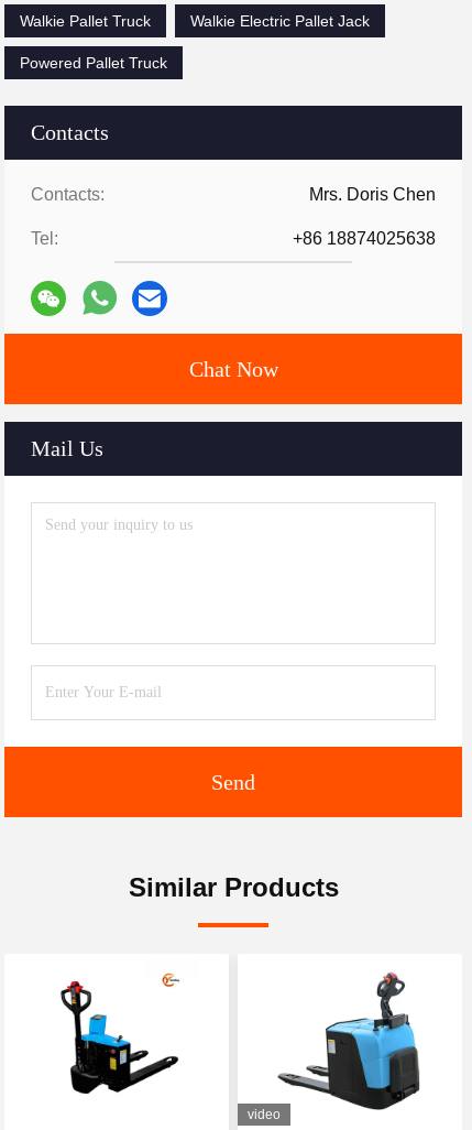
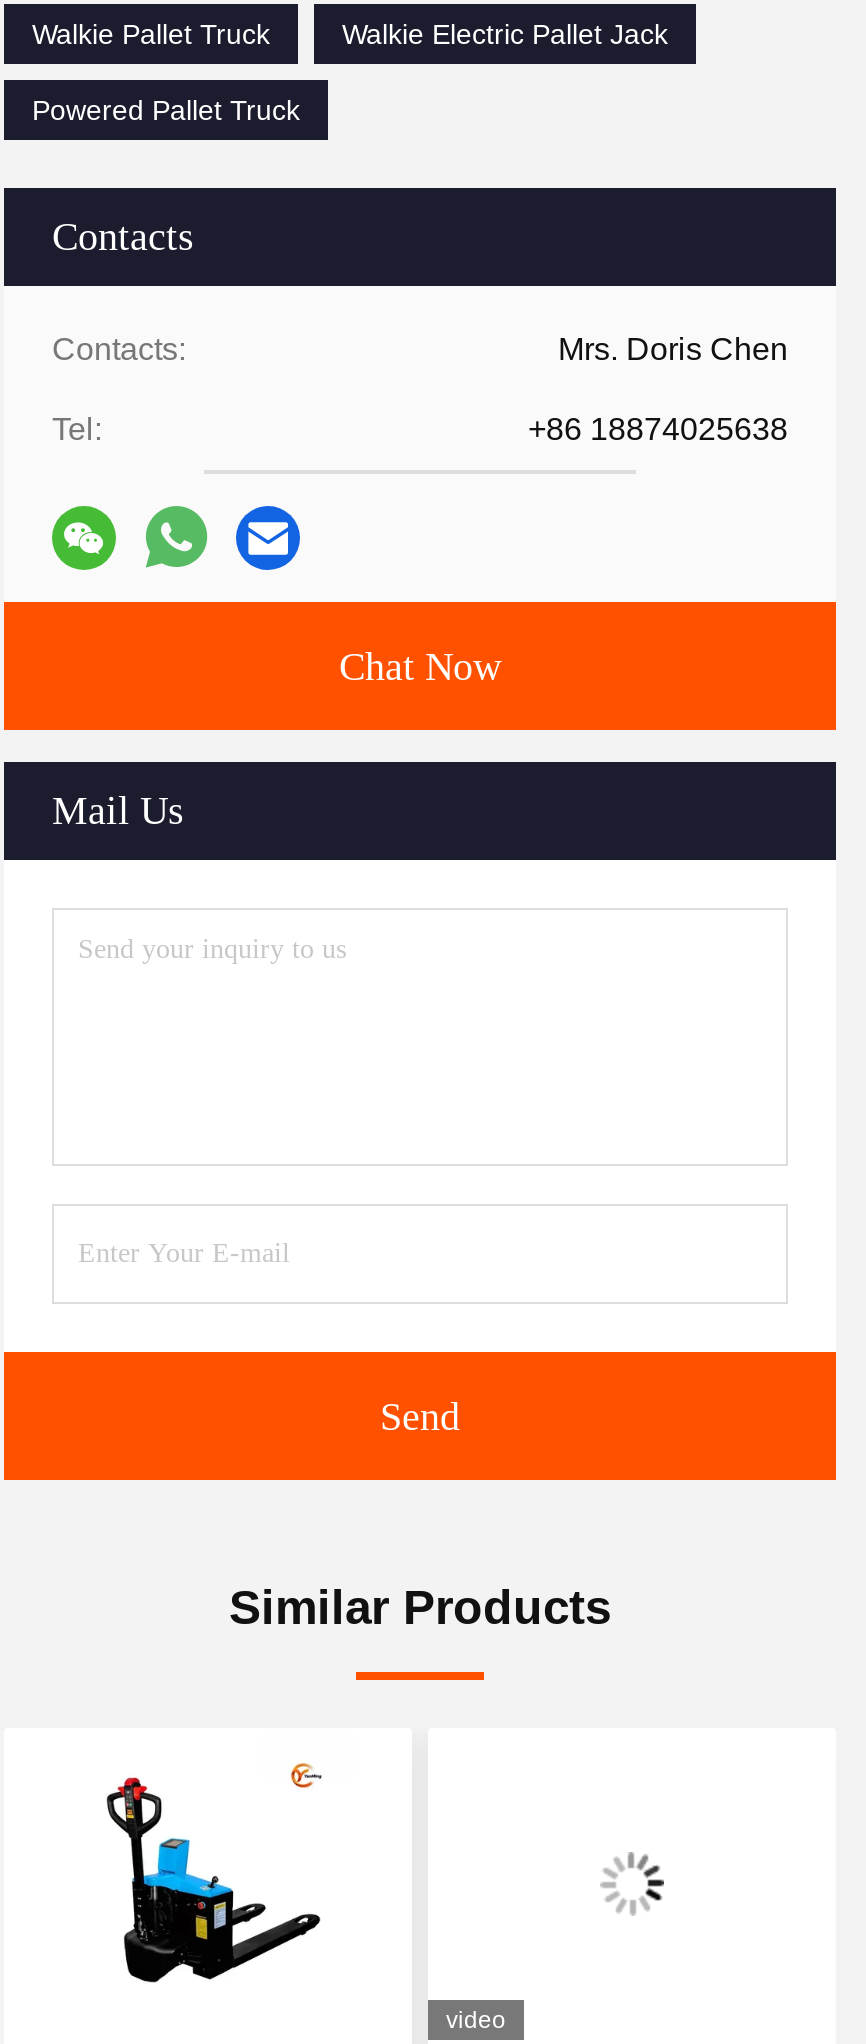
[277,971,420,1111] [image] -> none

